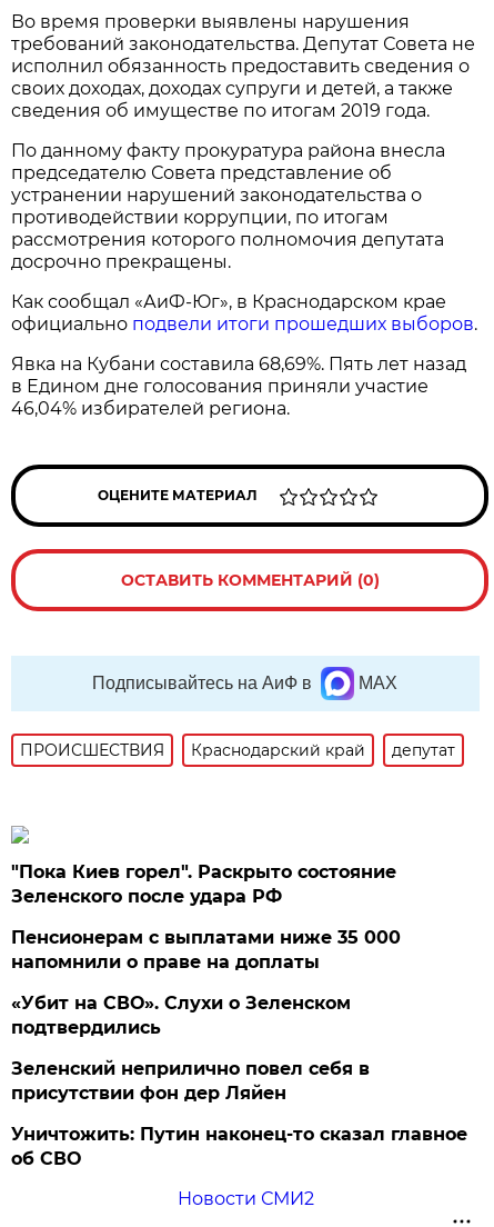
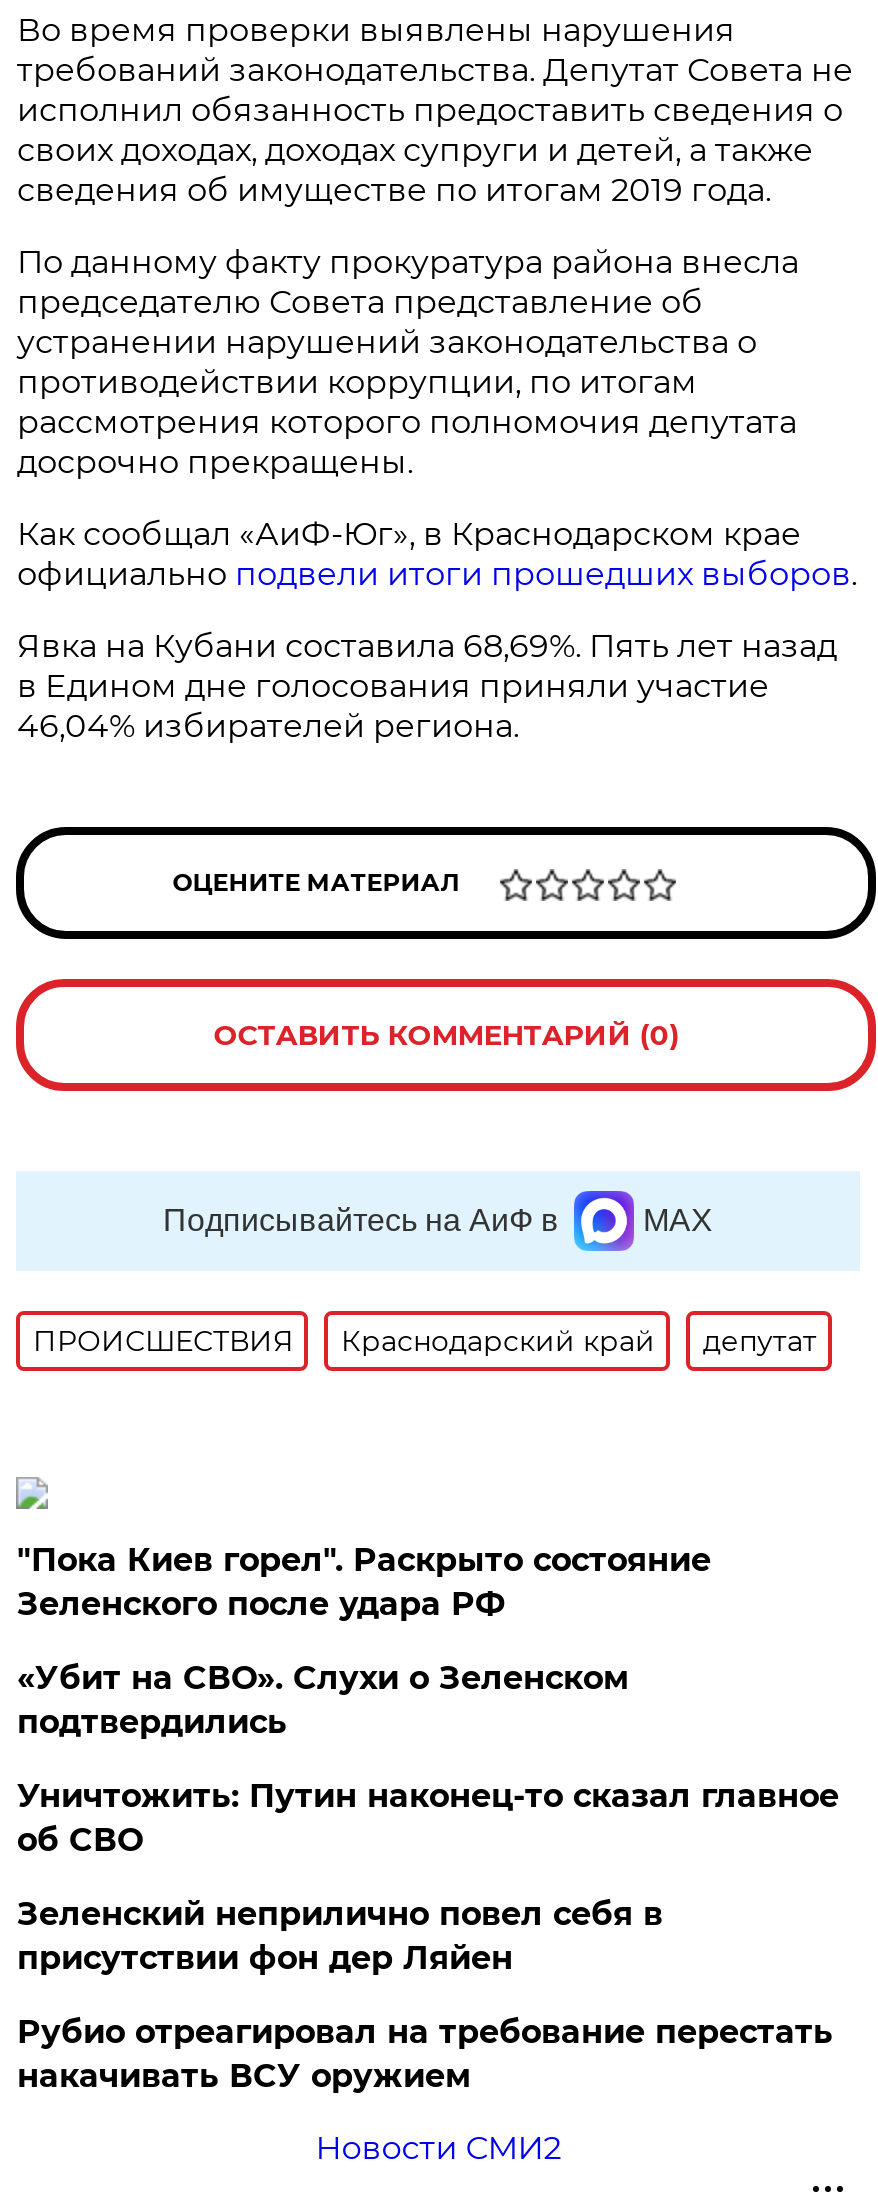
[12,927,401,972] Пенсионерам с выплатами ниже 35 000 | напомнили о праве на доплаты -> none
moved [12,992,351,1038] -> [17,1659,629,1741]: «Убит на СВО». Слухи о Зеленском | подтвердились
none -> [17,2013,833,2095] Рубио отреагировал на требование перестать | накачивать ВСУ оружием
moved [12,1124,468,1169] -> [17,1777,839,1859]: Уничтожить: Путин наконец-то сказал главное | об СВО

